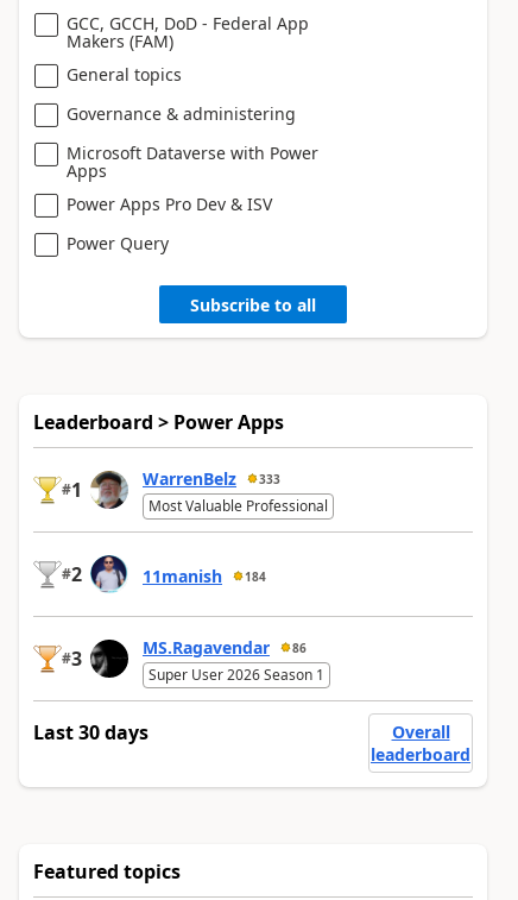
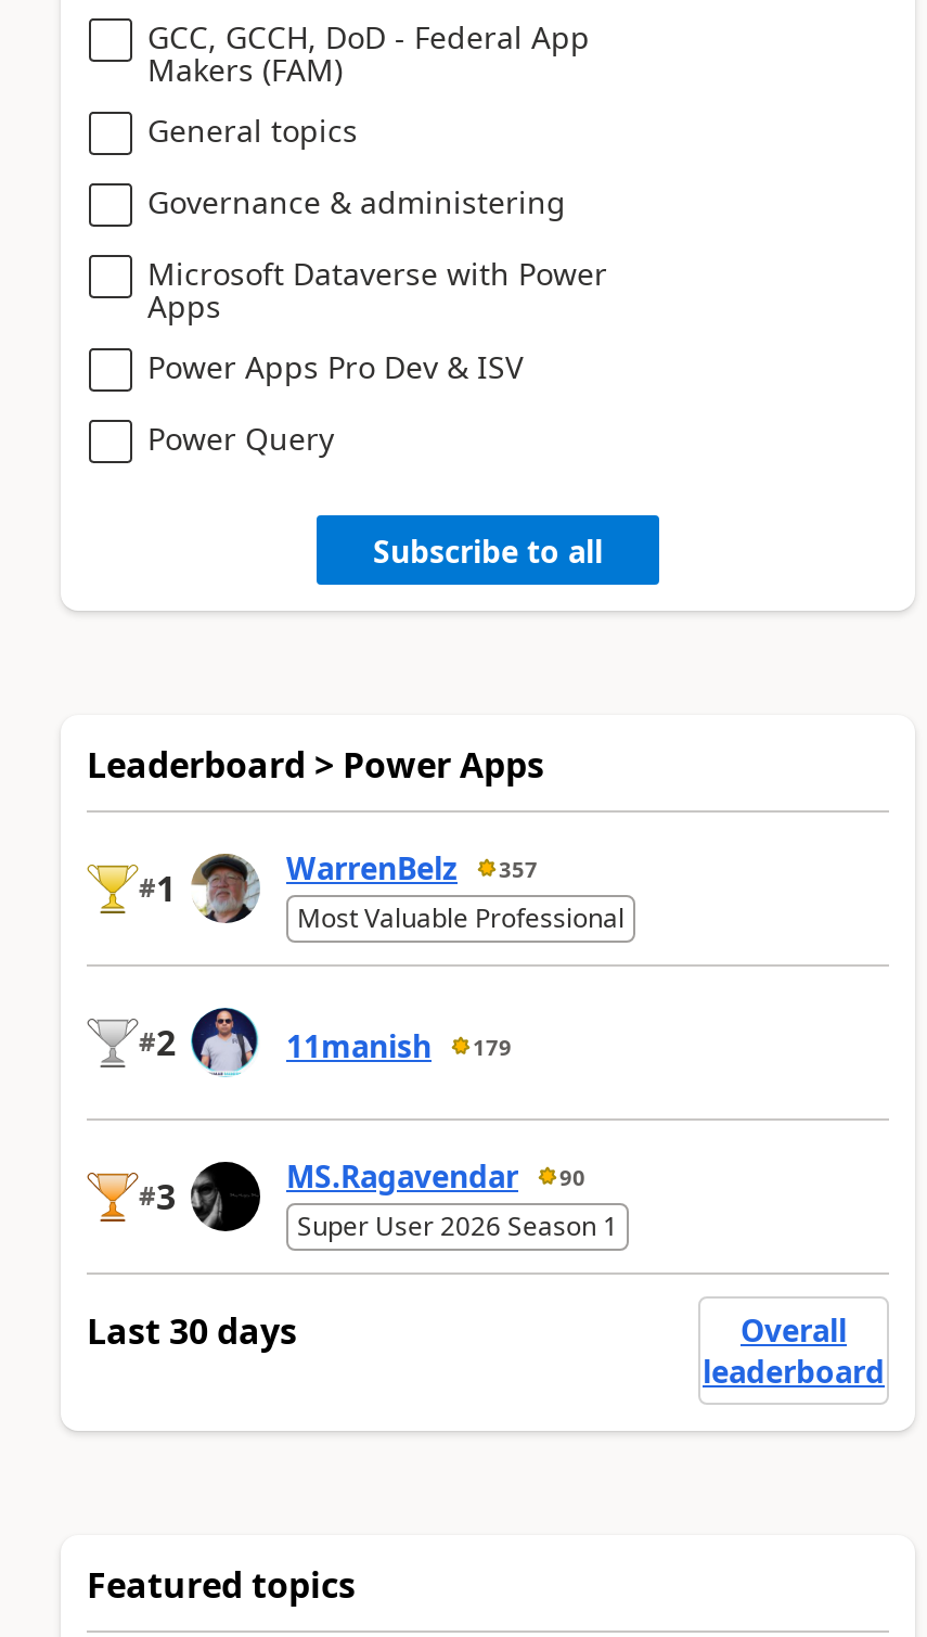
[143,467,280,490] WarrenBelz 333 -> [286,848,538,889] WarrenBelz 357
[143,565,266,588] 11manish 184 -> [286,1026,512,1067] 11manish 179
[143,636,307,659] MS.Ragavendar 86 -> [286,1156,585,1197] MS.Ragavendar 90

